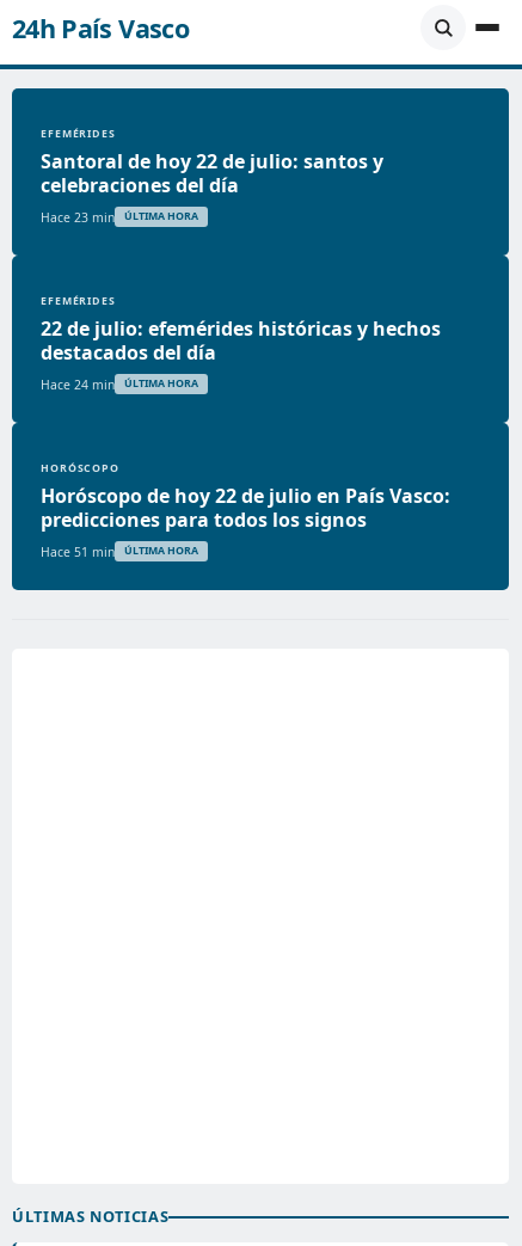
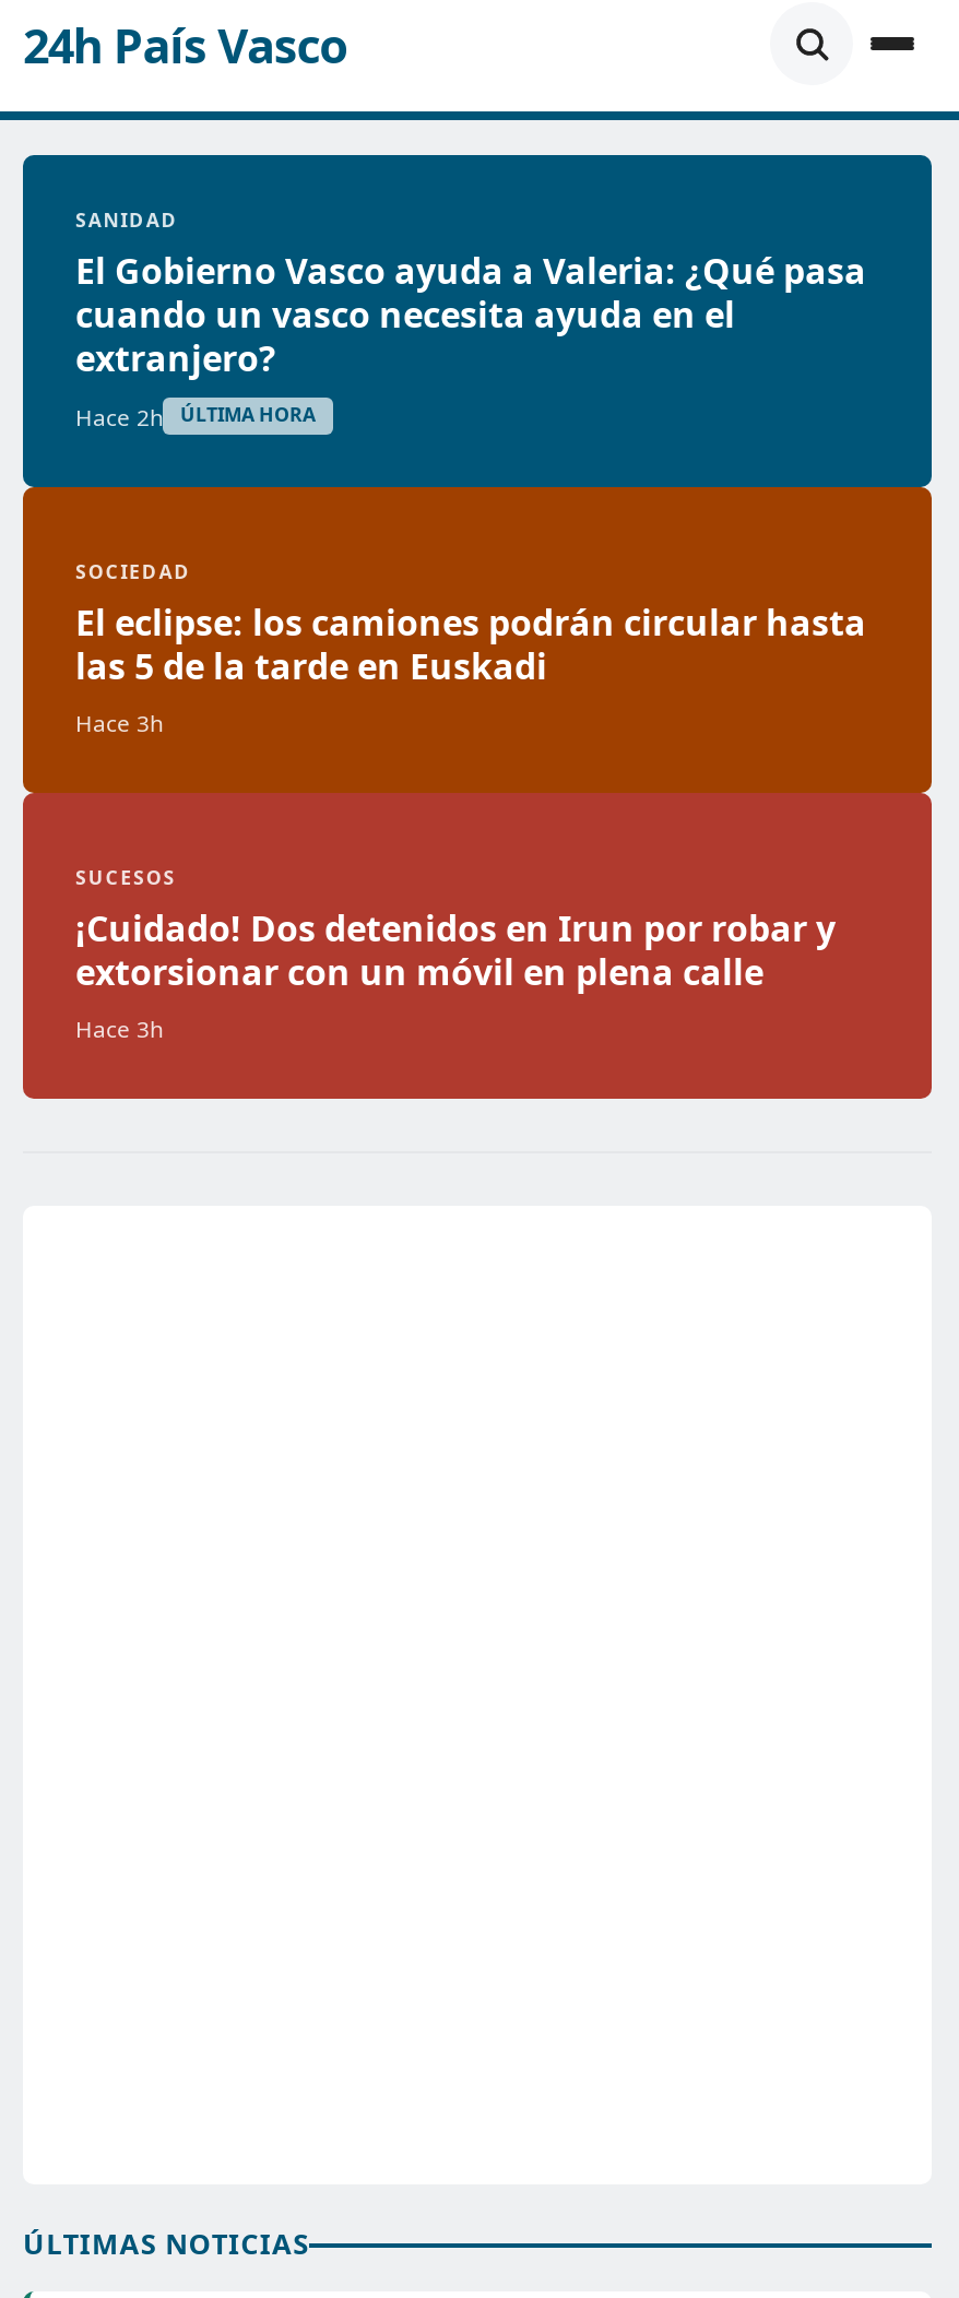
[41,127,383,225] EFEMÉRIDES | Santoral de hoy 22 de julio: santos y | celebraciones del día | Hace 23 min -> [75,208,866,431] SANIDAD | El Gobierno Vasco ayuda a Valeria: ¿Qué pasa | cuando un vasco necesita ayuda en el | extranjero? | Hace 2h
[11,256,510,591] [image] | EFEMÉRIDES | 22 de julio: efemérides históricas y hechos | destacados del día | Hace 24 min | ÚLTIMA HORA -> [21,485,934,1101] [image] | SOCIEDAD | El eclipse: los camiones podrán circular hasta | las 5 de la tarde en Euskadi | Hace 3h
[41,461,450,560] HORÓSCOPO | Horóscopo de hoy 22 de julio en País Vasco: | predicciones para todos los signos | Hace 51 min | ÚLTIMA HORA -> [75,865,836,1044] SUCESOS | ¡Cuidado! Dos detenidos en Irun por robar y | extorsionar con un móvil en plena calle | Hace 3h

